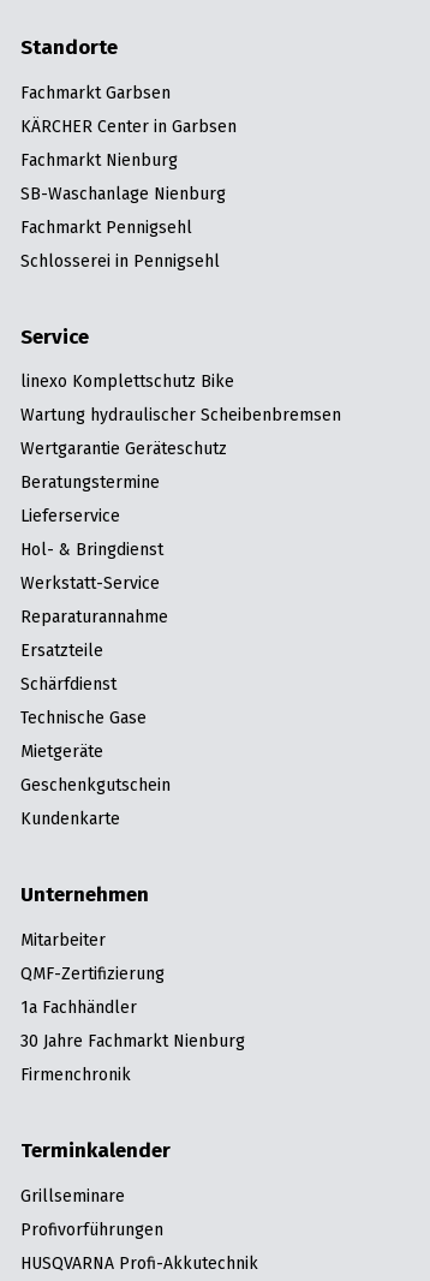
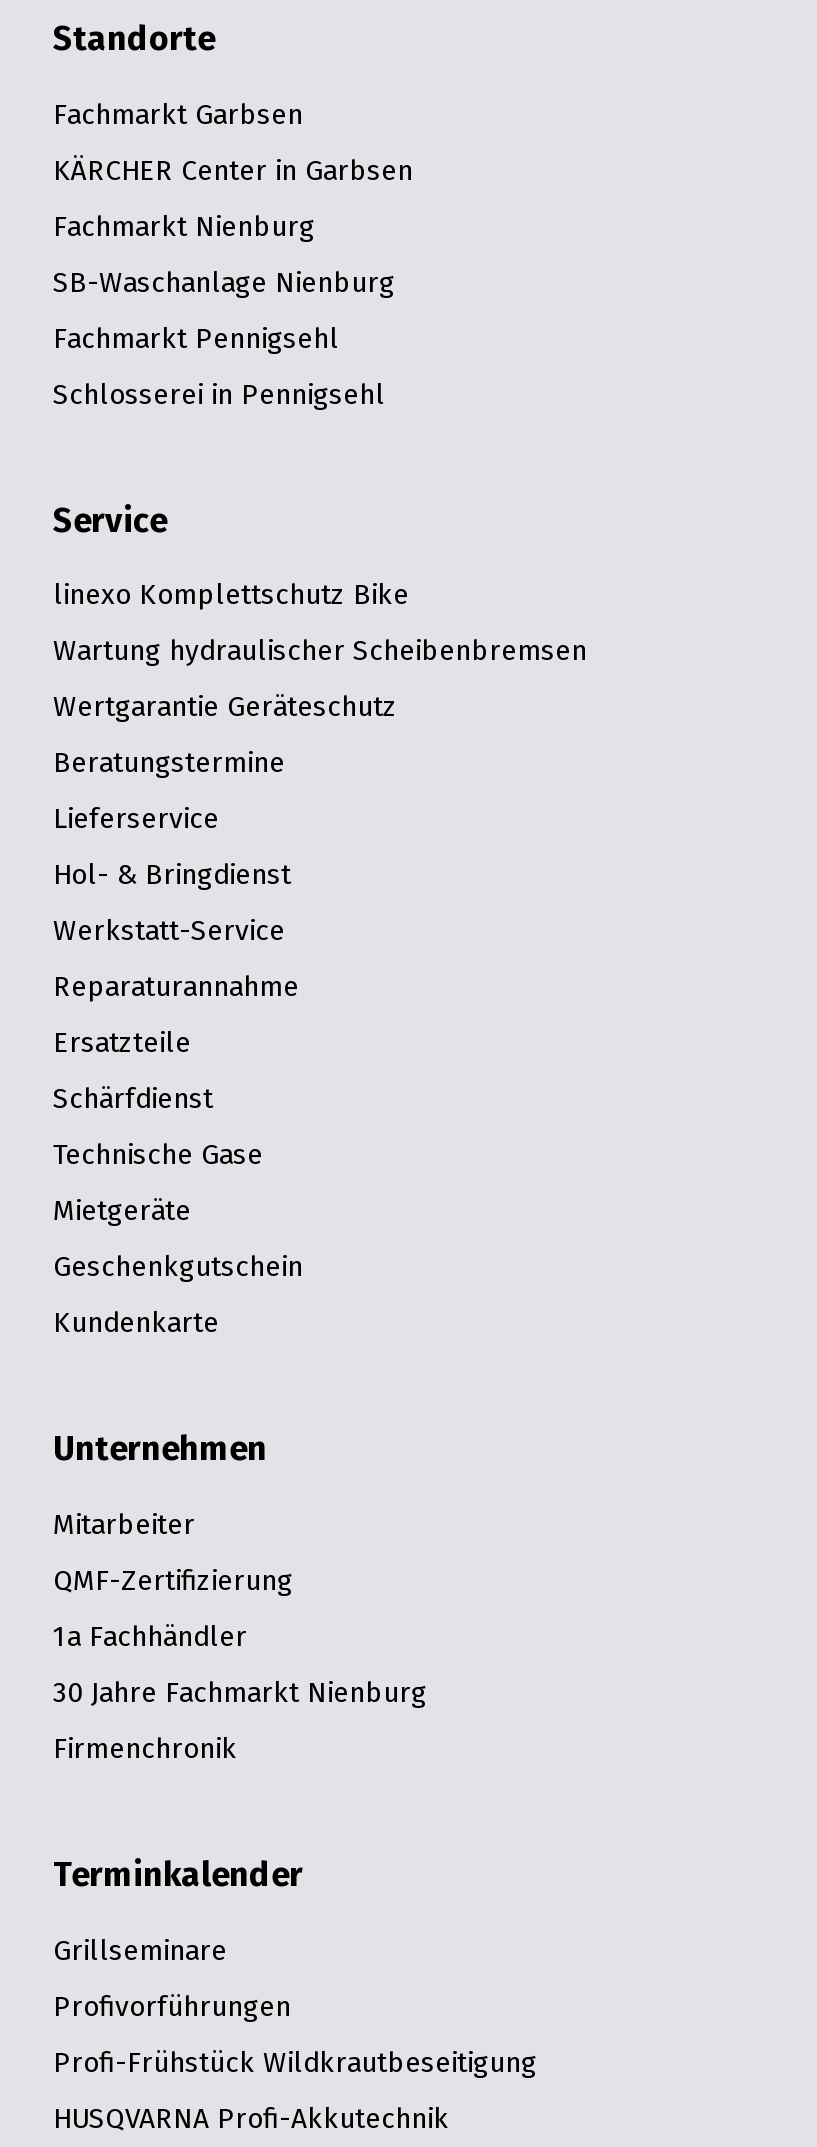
none -> [53,2042,537,2082] Profi-Frühstück Wildkrautbeseitigung

